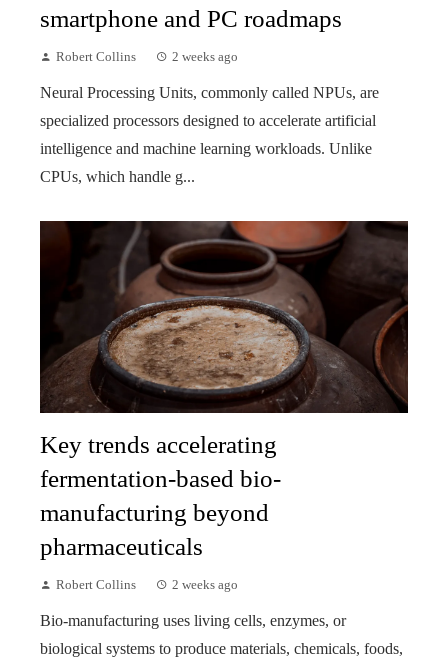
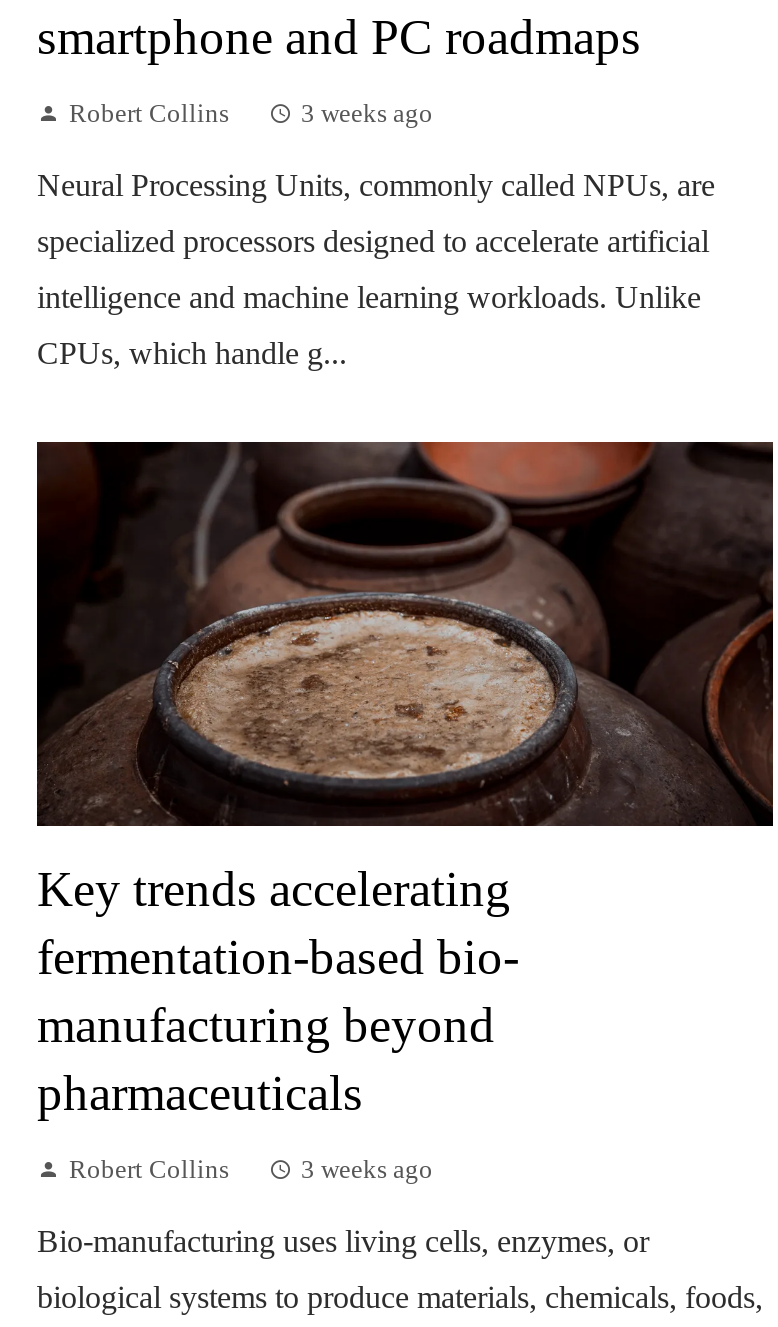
[172,50,238,64] 2 weeks ago -> [301,99,433,127] 3 weeks ago
[172,578,238,592] 2 weeks ago -> [301,1156,433,1184] 3 weeks ago

